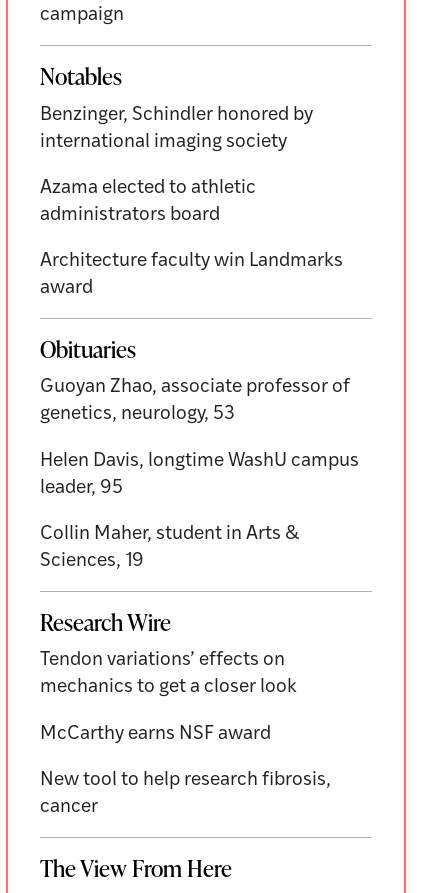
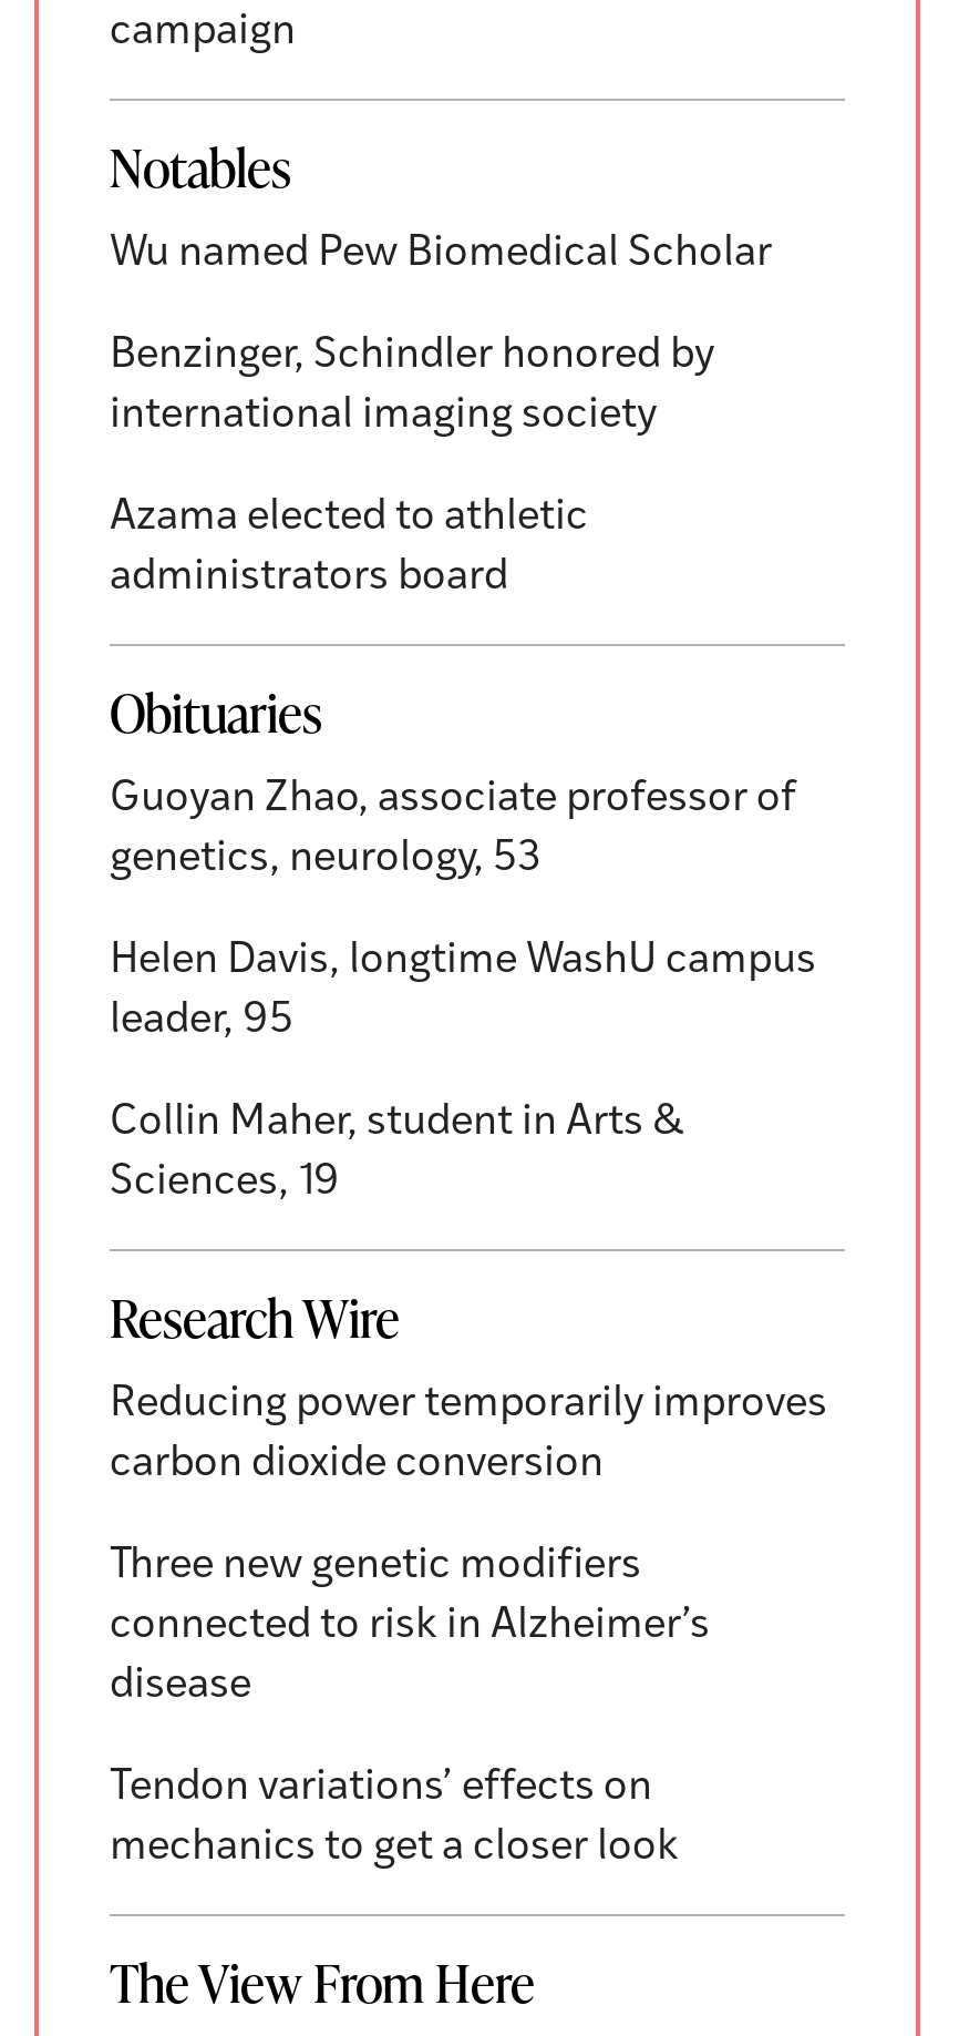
none -> [110,234,781,276] Wu named Pew Biomedical Scholar
moved [40,105,313,225] -> [110,336,714,600]: Benzinger, Schindler honored by | international imaging society | Azama elected to athletic | administrators board
[40,252,343,298] Architecture faculty win Landmarks | award -> none
moved [40,333,359,638] -> [110,678,816,1354]: Obituaries | Guoyan Zhao, associate professor of | genetics, neurology, 53 | Helen Davis, longtime WashU campus | leader, 95 | Collin Maher, student in Arts & | Sciences, 19 | Research Wire
none -> [110,1384,827,1708] Reducing power temporarily improves | carbon dioxide conversion | Three new genetic modifiers | connected to risk in Alzheimer’s | disease
moved [40,651,297,697] -> [110,1768,679,1870]: Tendon variations’ effects on | mechanics to get a closer look
[40,724,331,817] McCarthy earns NSF award | New tool to help research fibrosis, | cancer -> none

